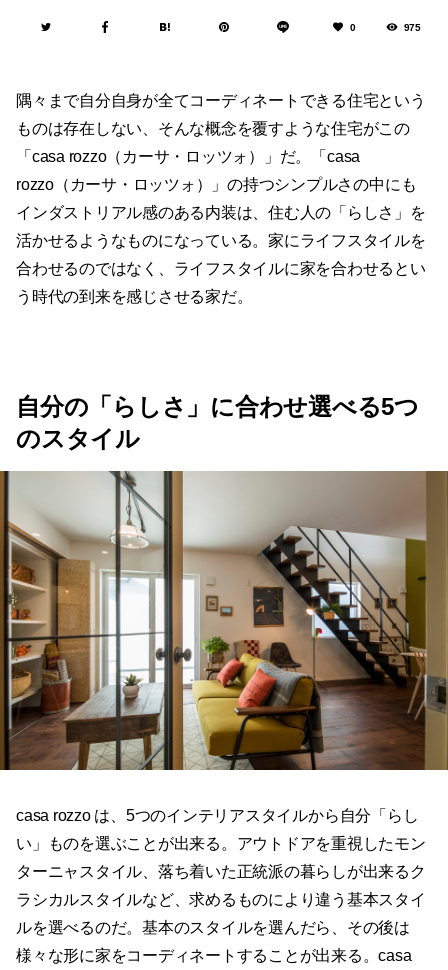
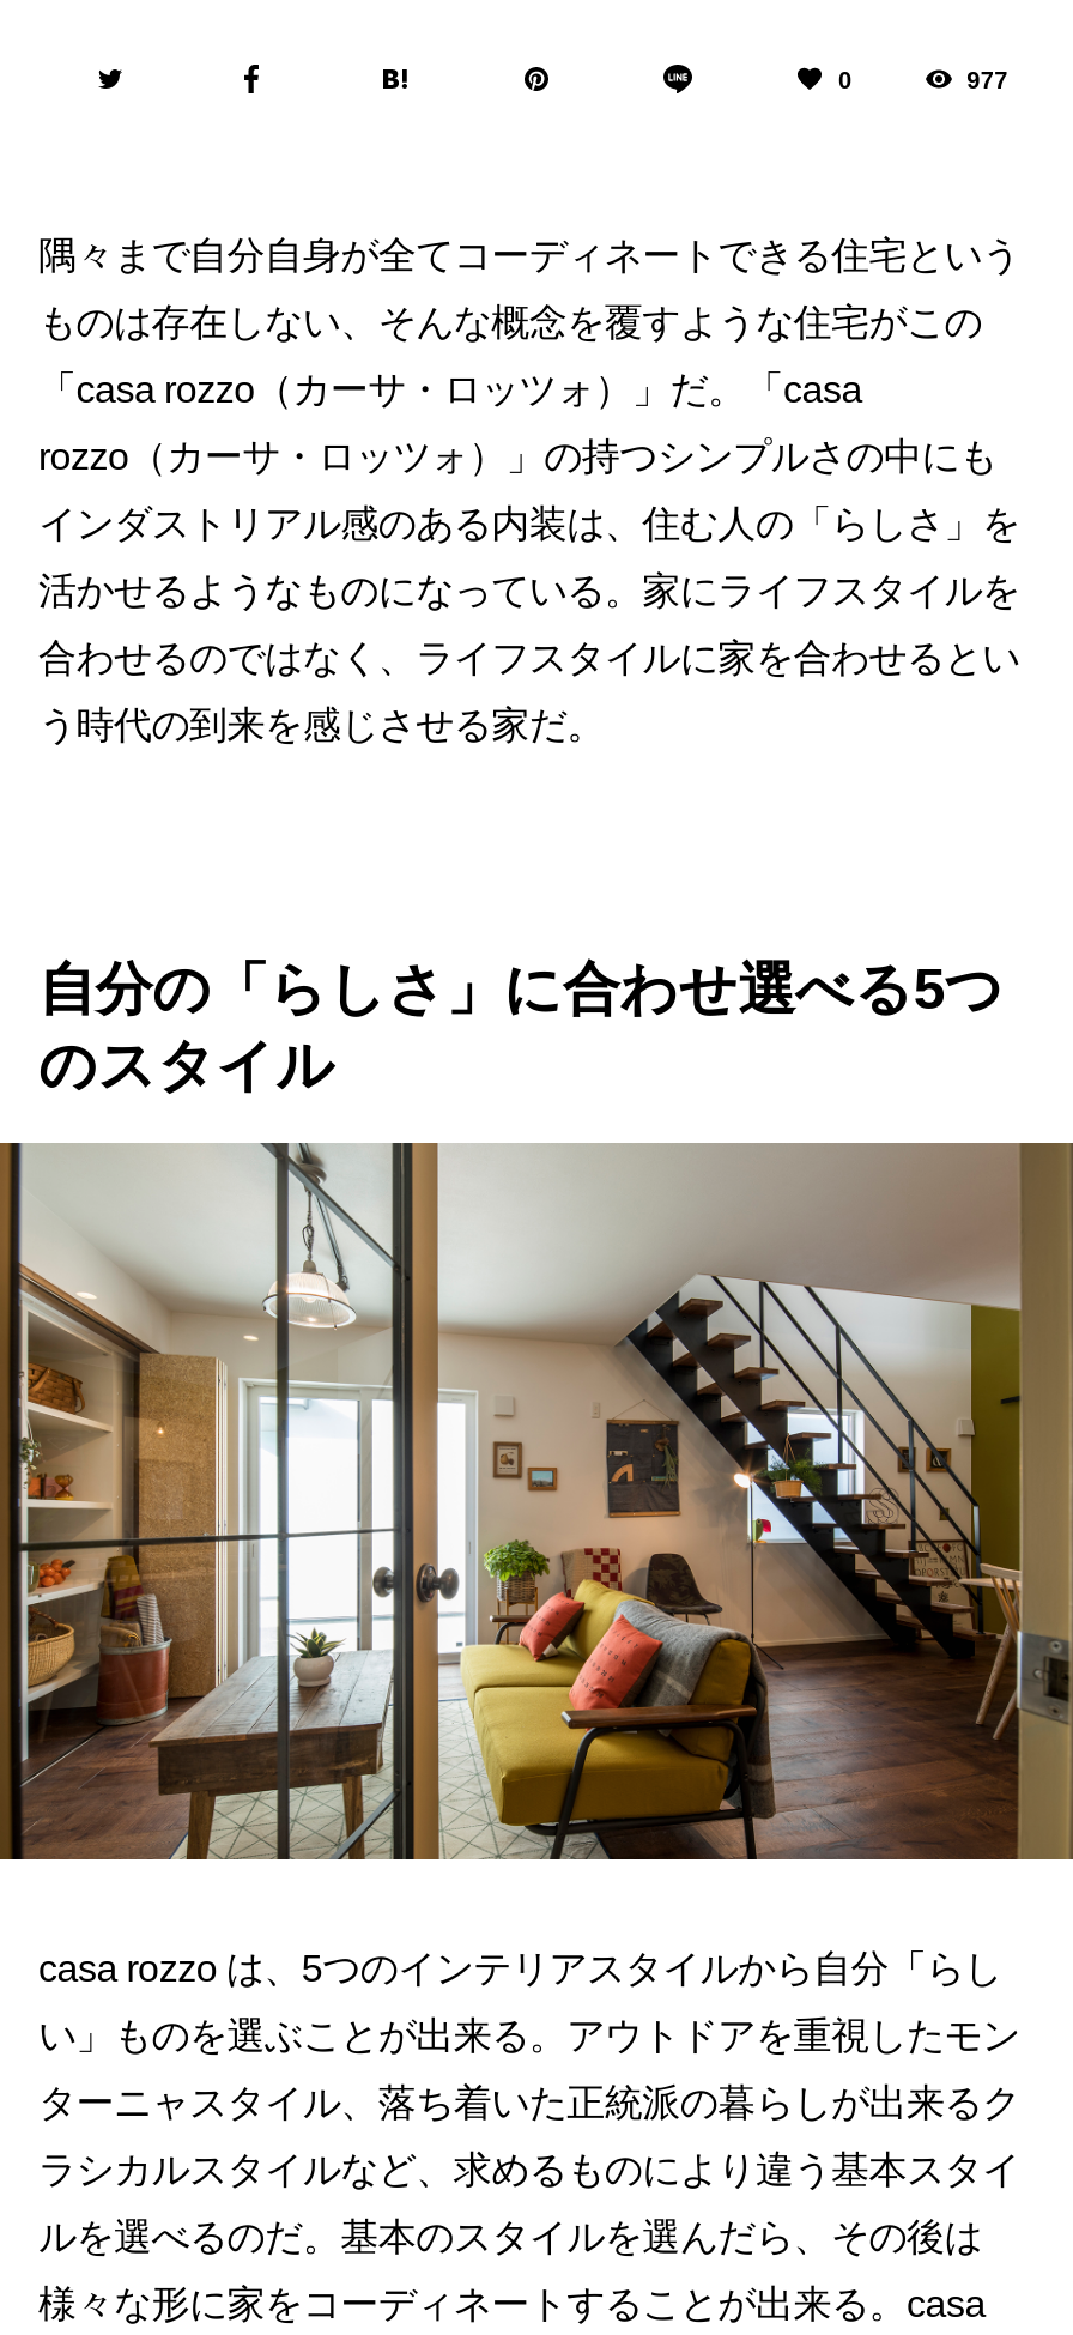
[404,22,421,33] 975 -> [967,66,1008,93] 977

